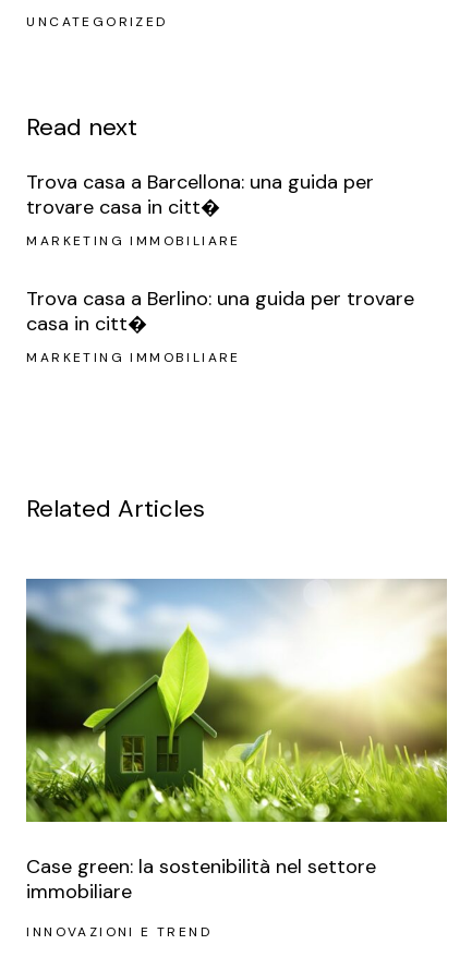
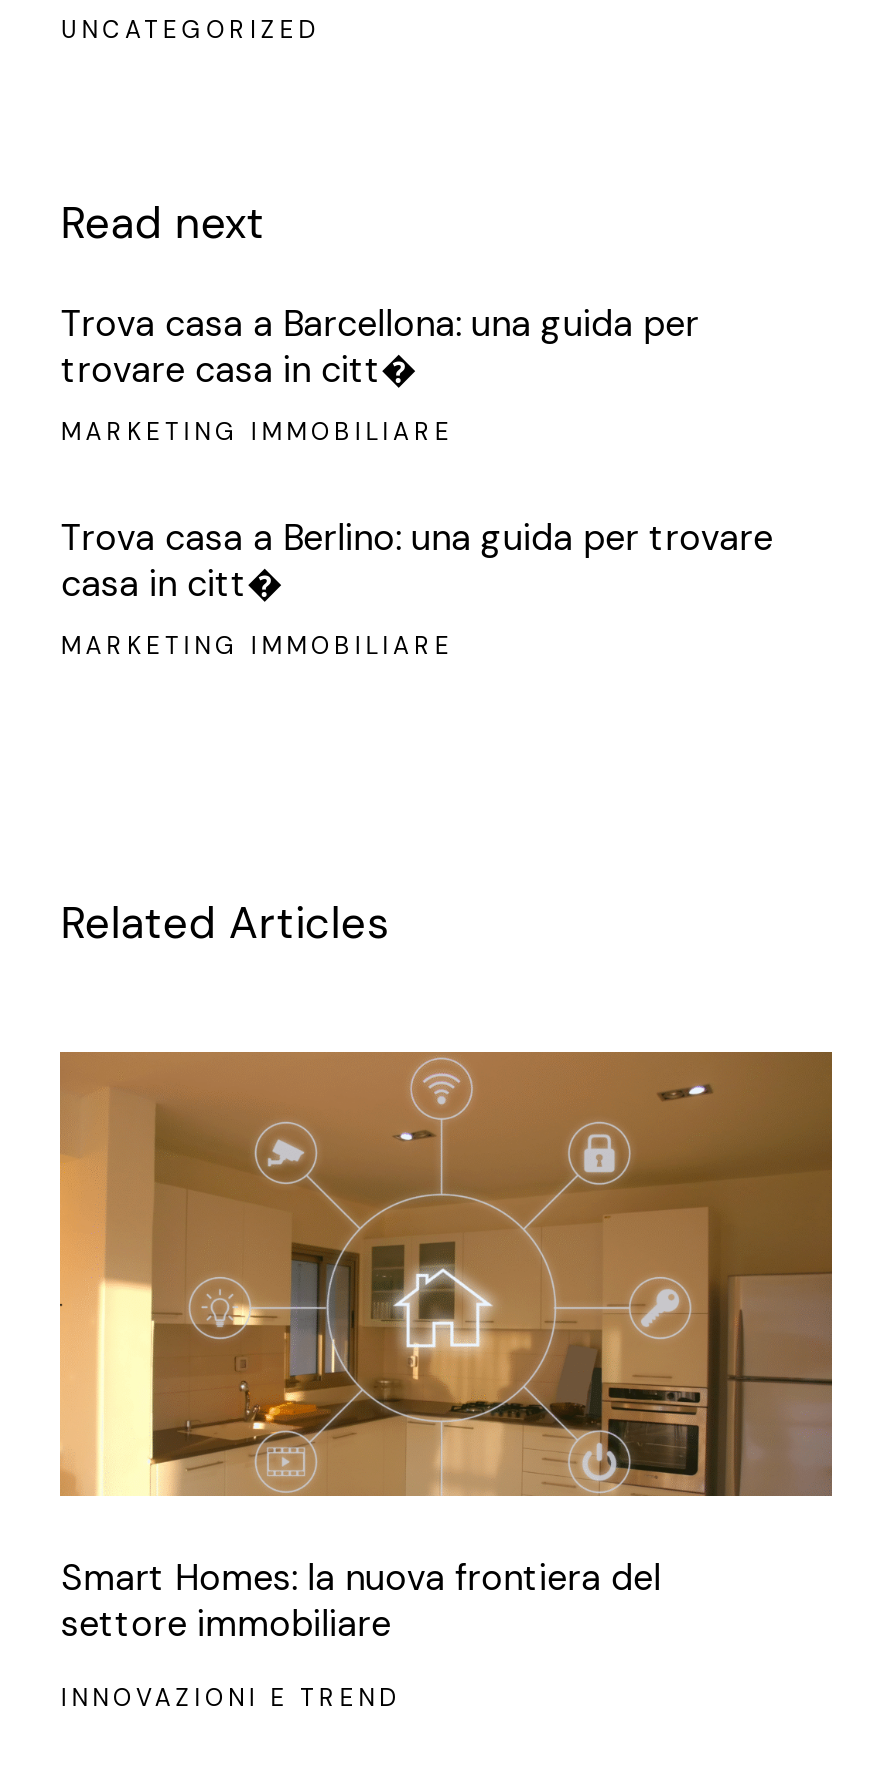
[25,578,447,904] [image] | Case green: la sostenibilità nel settore | immobiliare -> [58,1049,834,1648] [image] | Smart Homes: la nuova frontiera del | settore immobiliare

